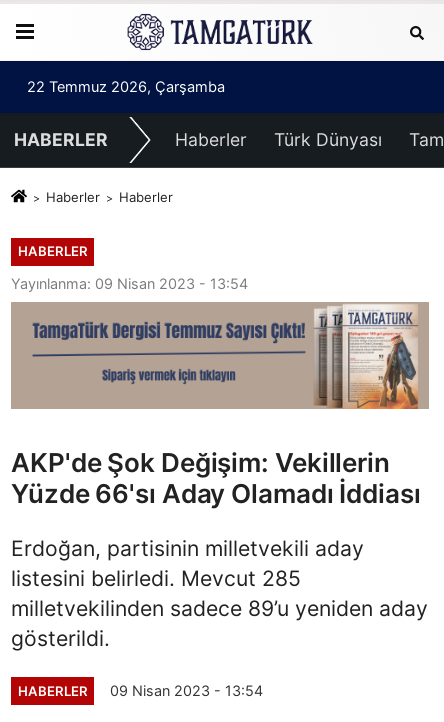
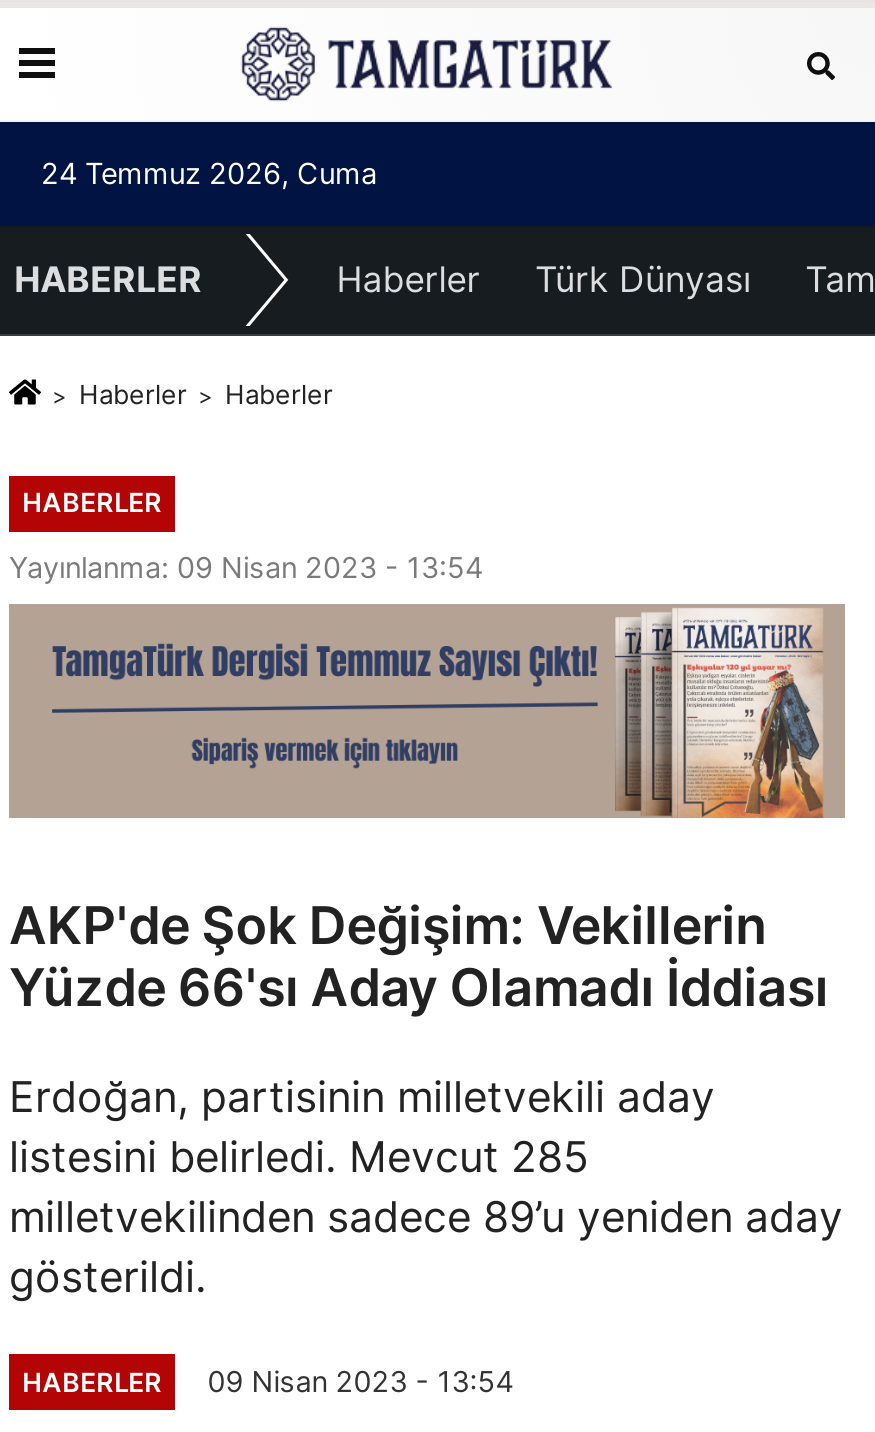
[27,78,225,96] 22 Temmuz 2026, Çarşamba -> [41,156,377,192] 24 Temmuz 2026, Cuma

